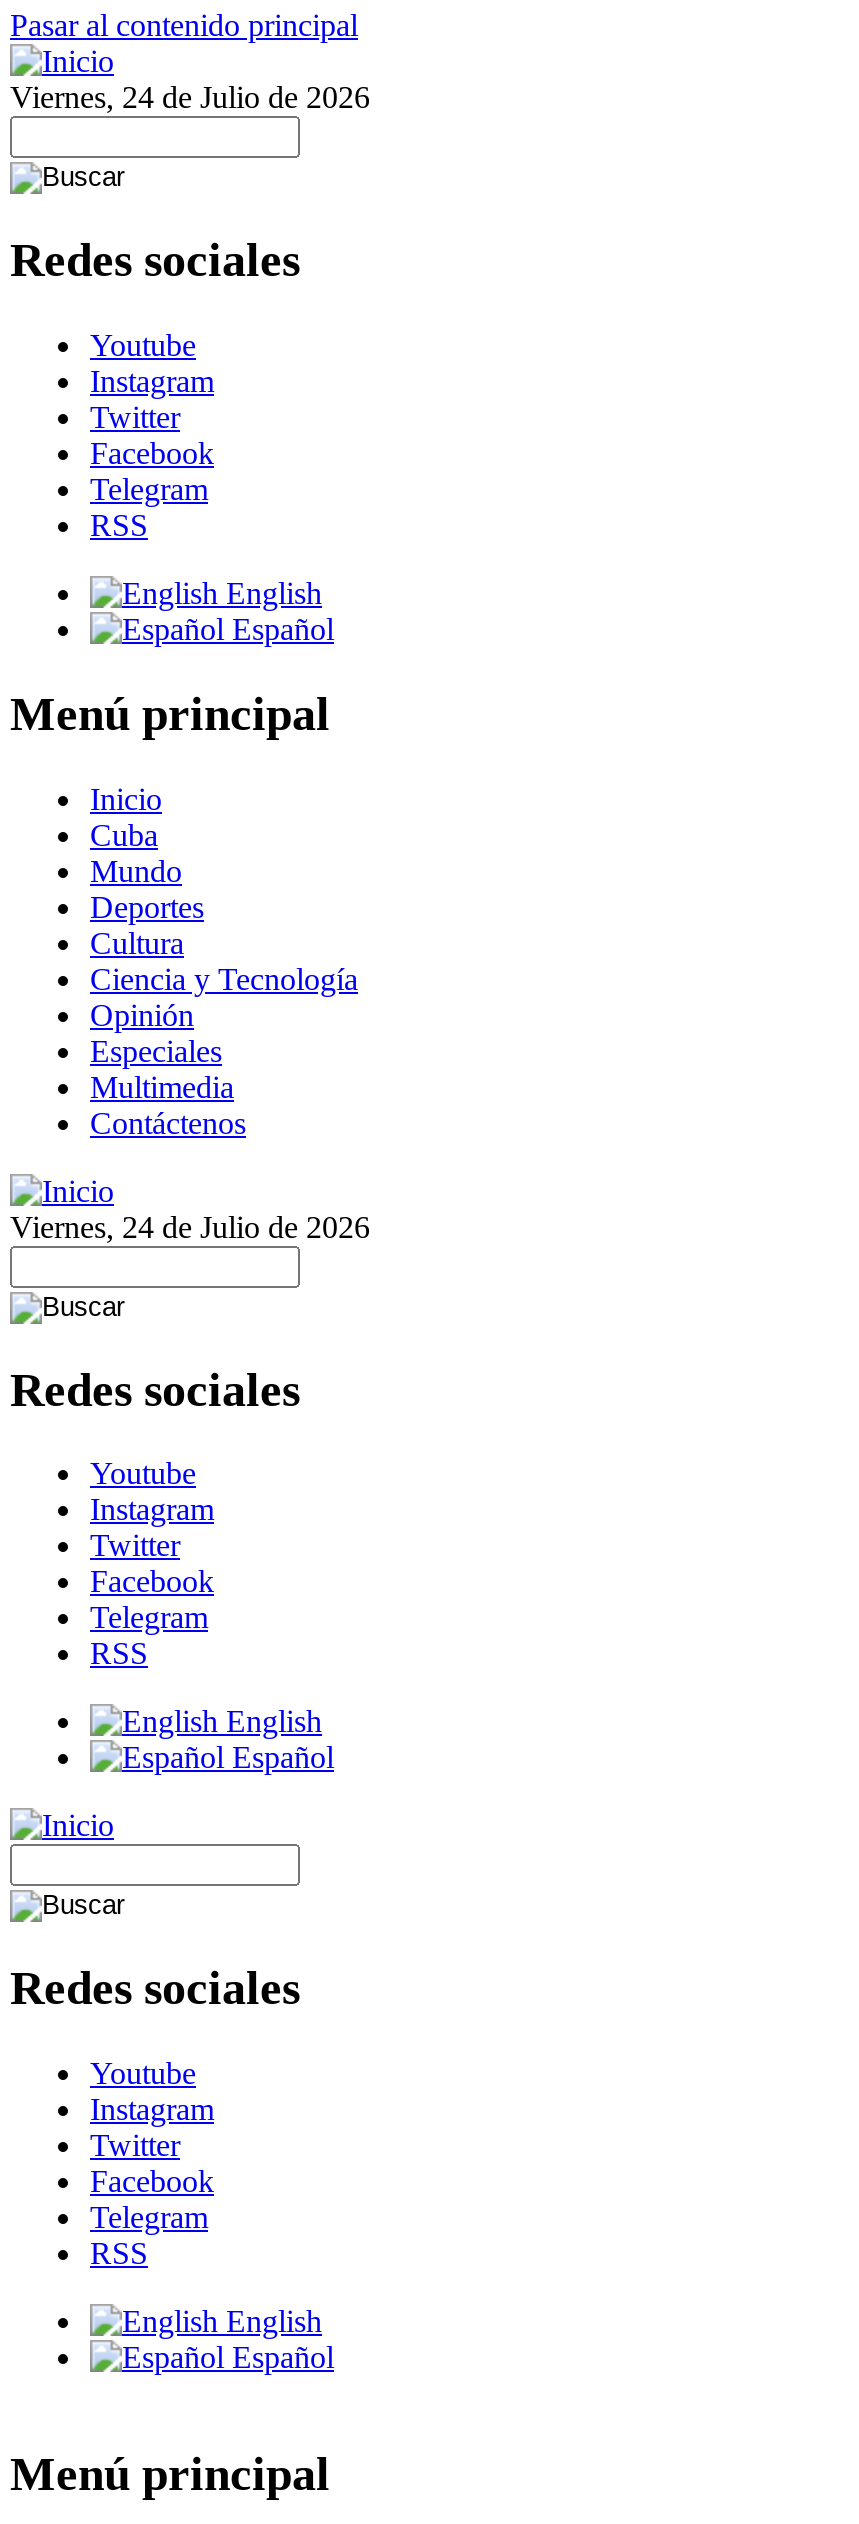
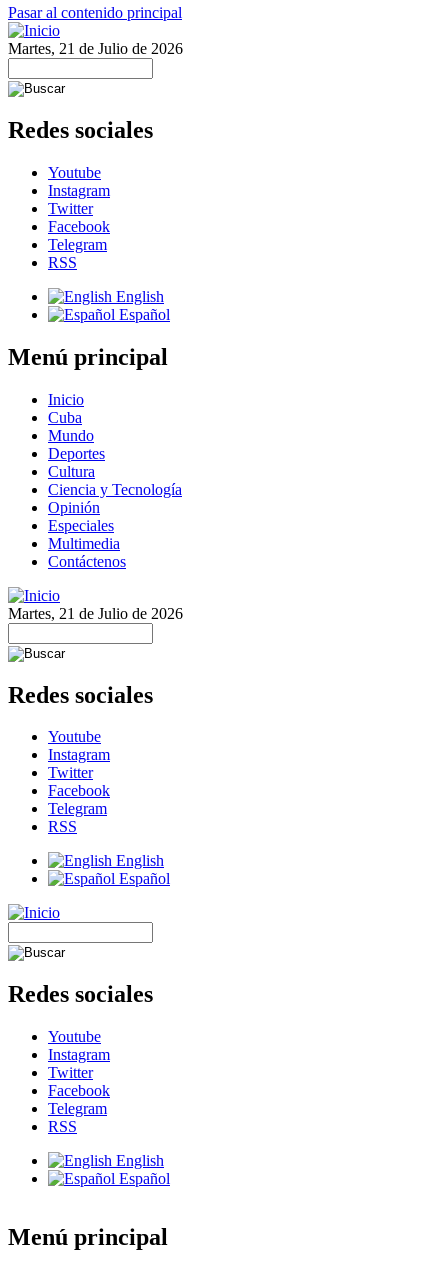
[10,80,370,114] Viernes, 24 de Julio de 2026 -> [8,40,183,57] Martes, 21 de Julio de 2026
[10,1209,370,1243] Viernes, 24 de Julio de 2026 -> [8,605,183,622] Martes, 21 de Julio de 2026

